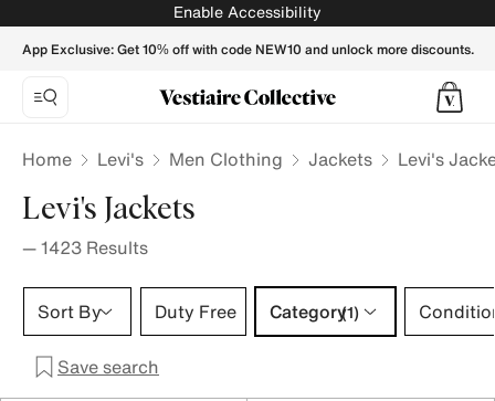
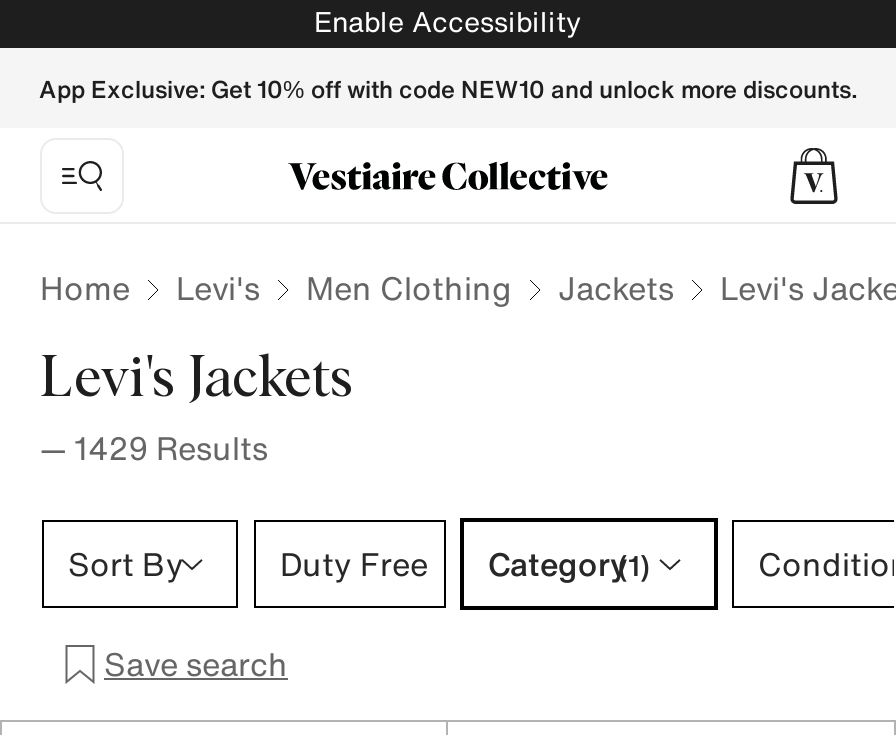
[22,234,148,261] — 1423 Results -> [40,424,268,472] — 1429 Results

